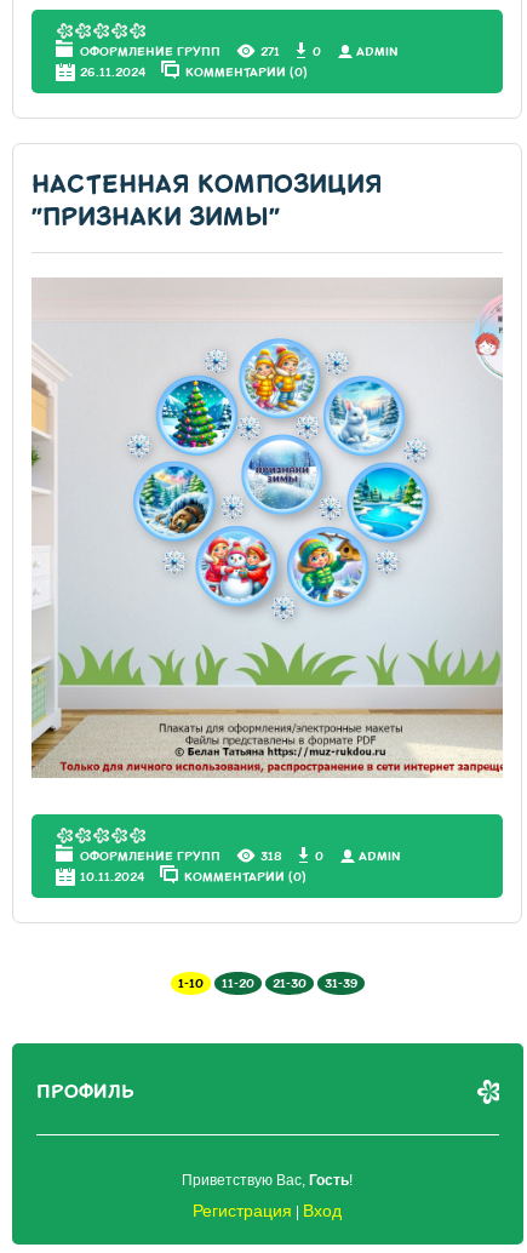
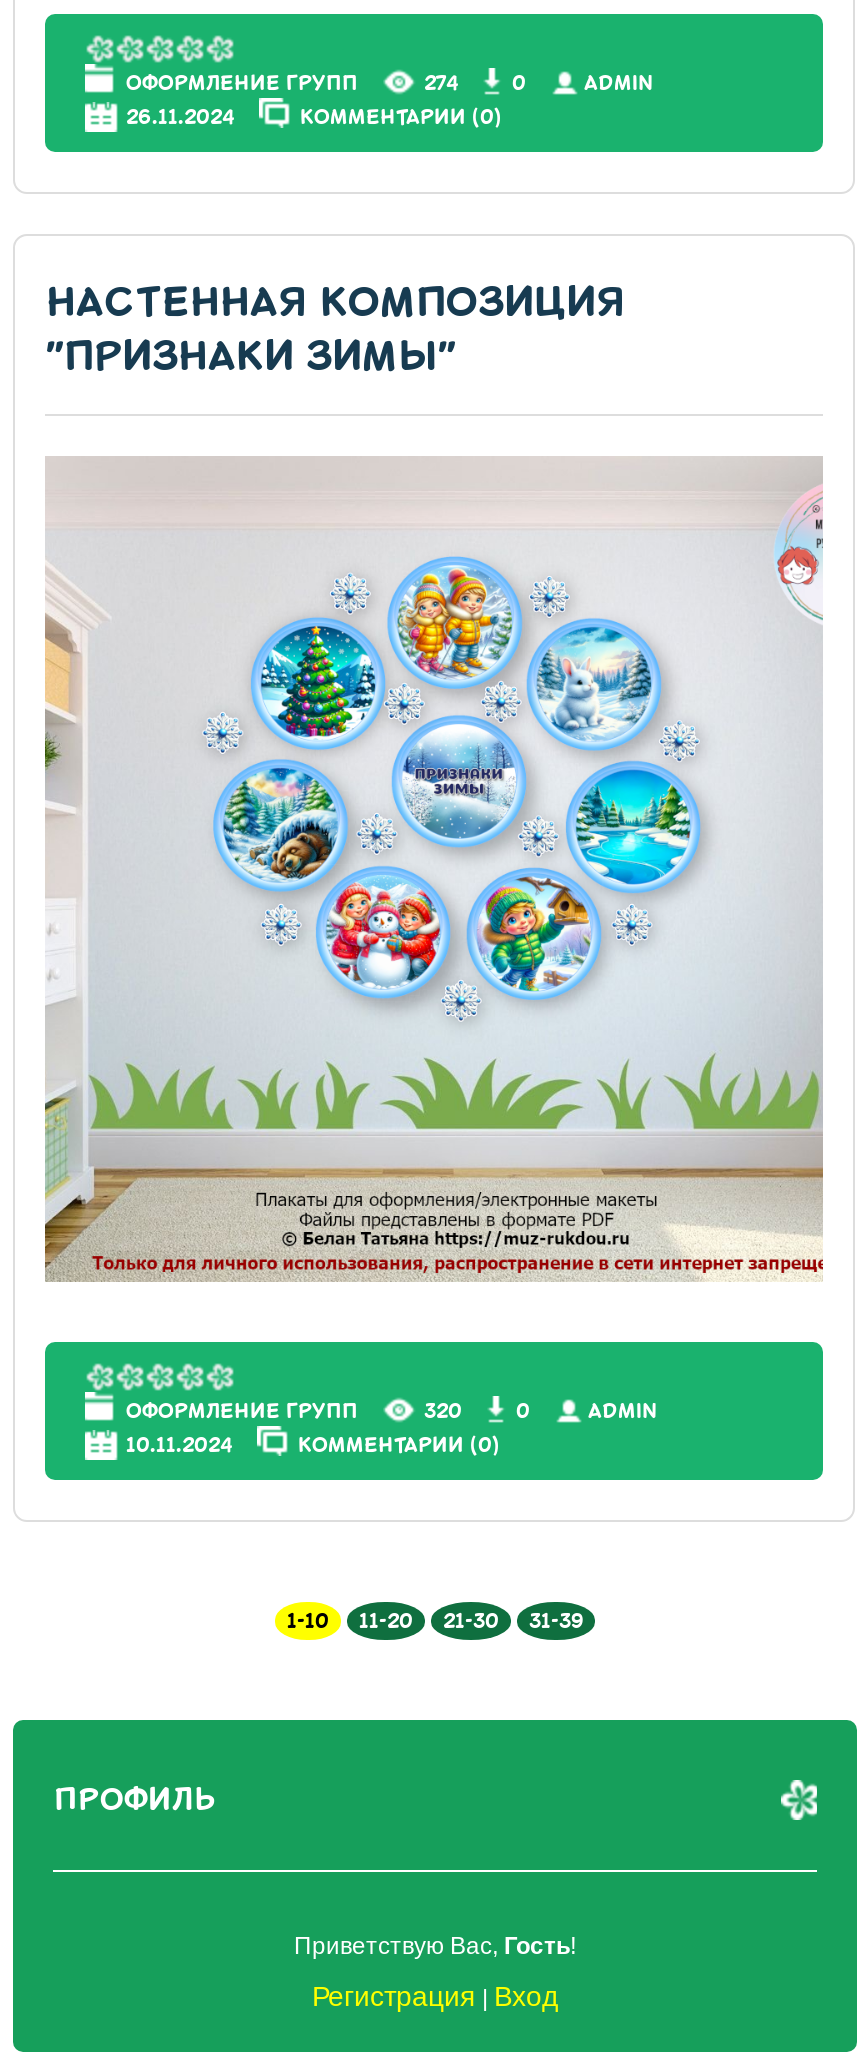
[261,44,280,59] 271 -> [424,70,458,96] 274
[261,848,283,864] 318 -> [424,1398,462,1424] 320

